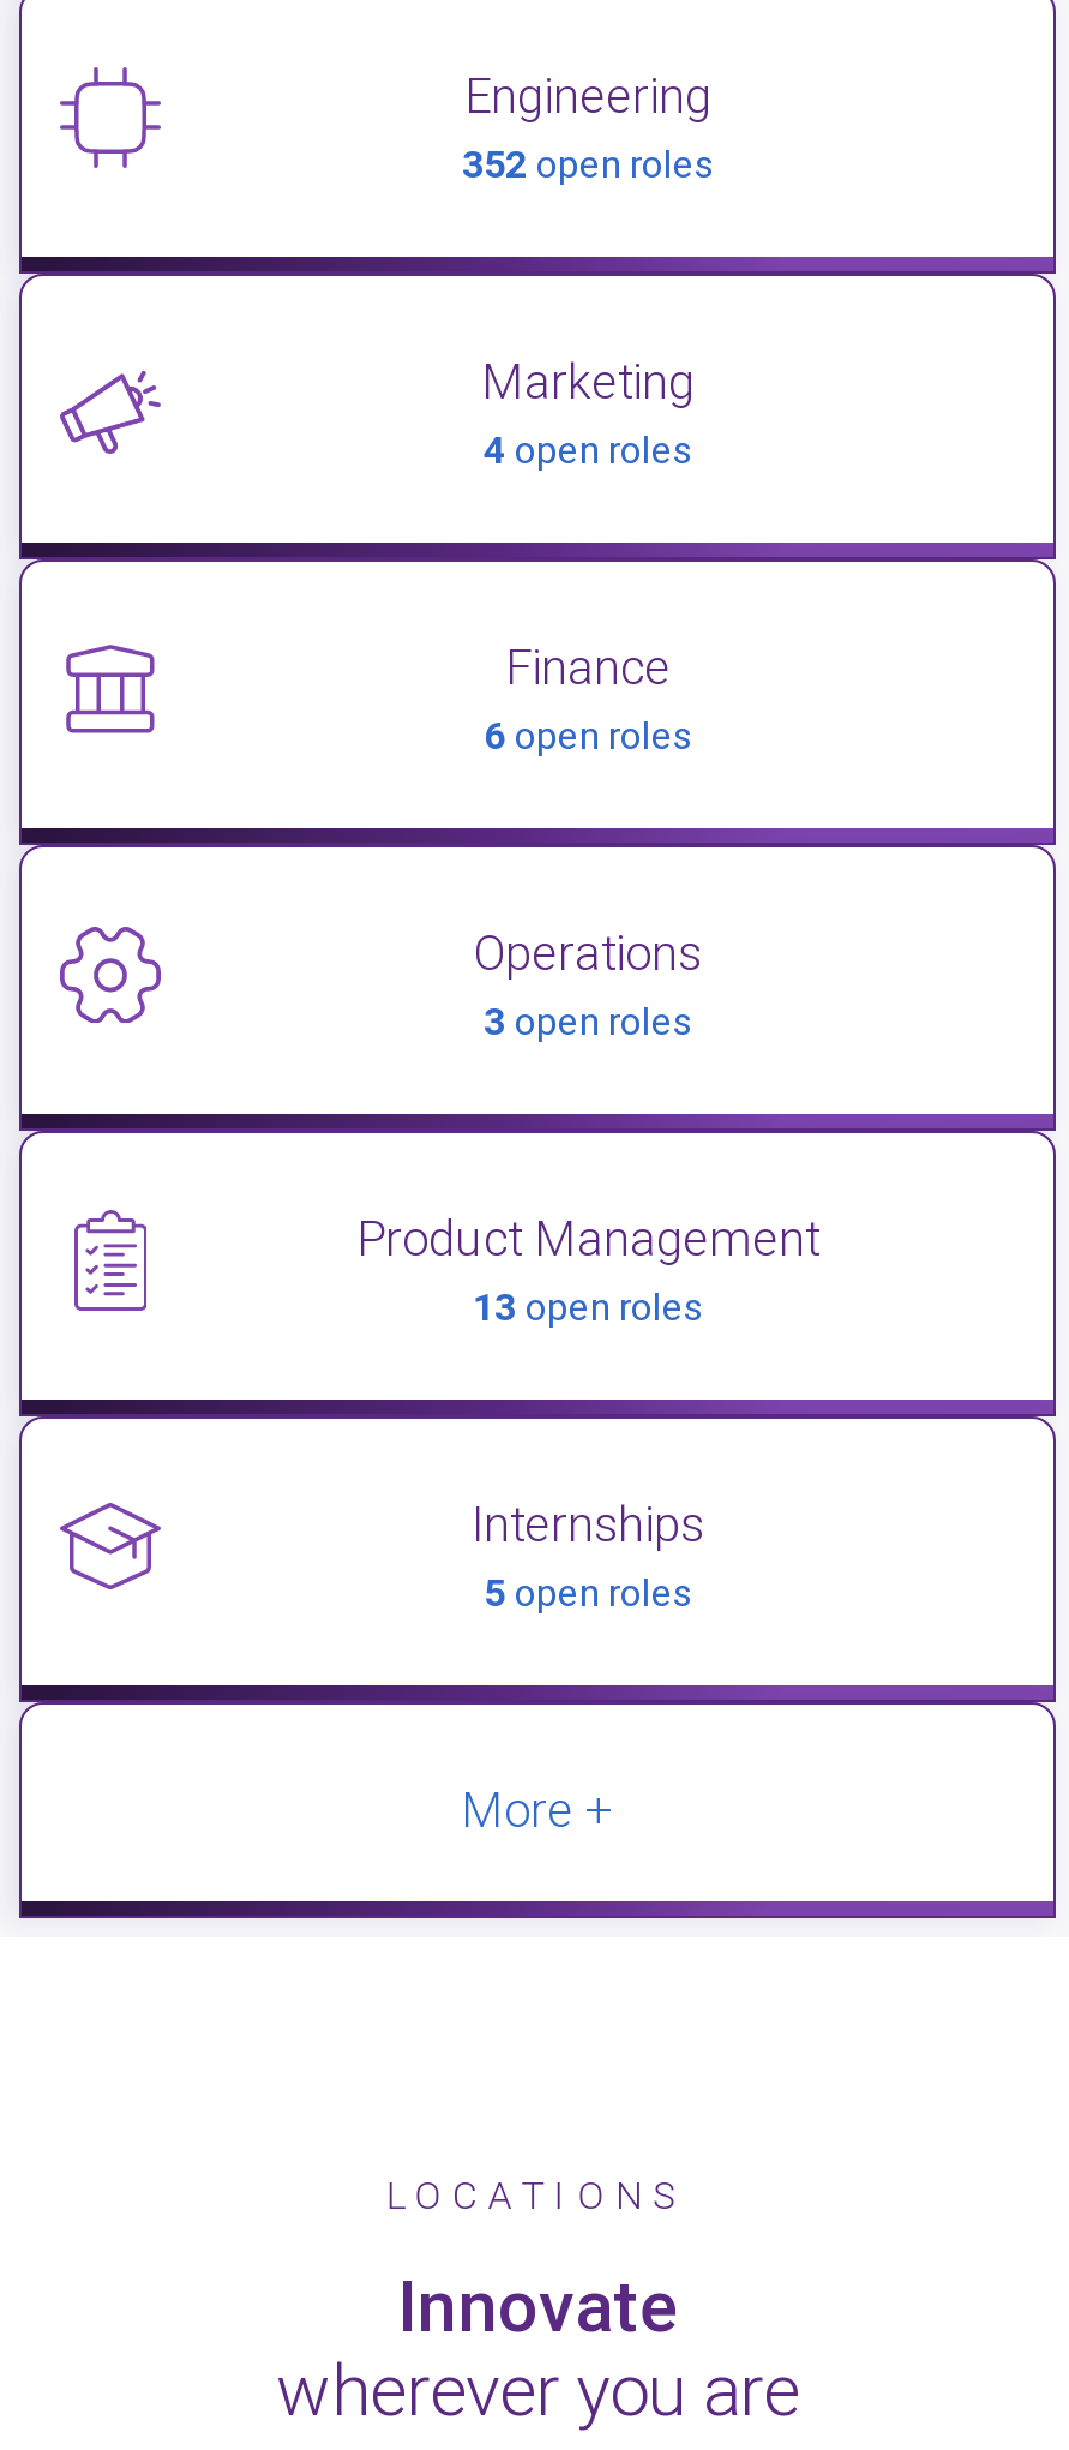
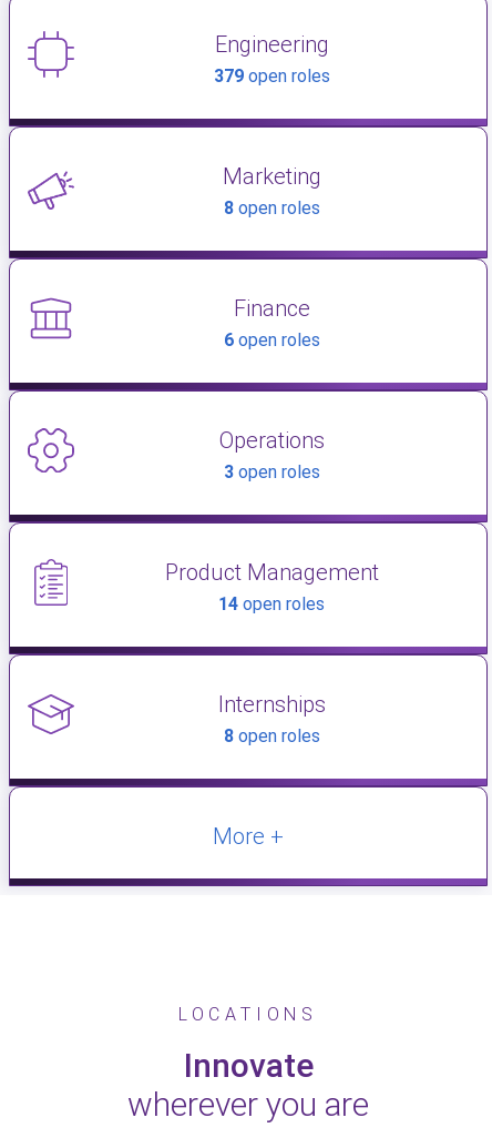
[462,141,714,187] 352 open roles -> [213,65,330,86] 379 open roles
[484,427,692,472] 4 open roles -> [223,197,320,218] 8 open roles
[473,1284,703,1330] 13 open roles -> [218,593,325,614] 14 open roles
[484,1570,692,1615] 5 open roles -> [223,725,320,746] 8 open roles

